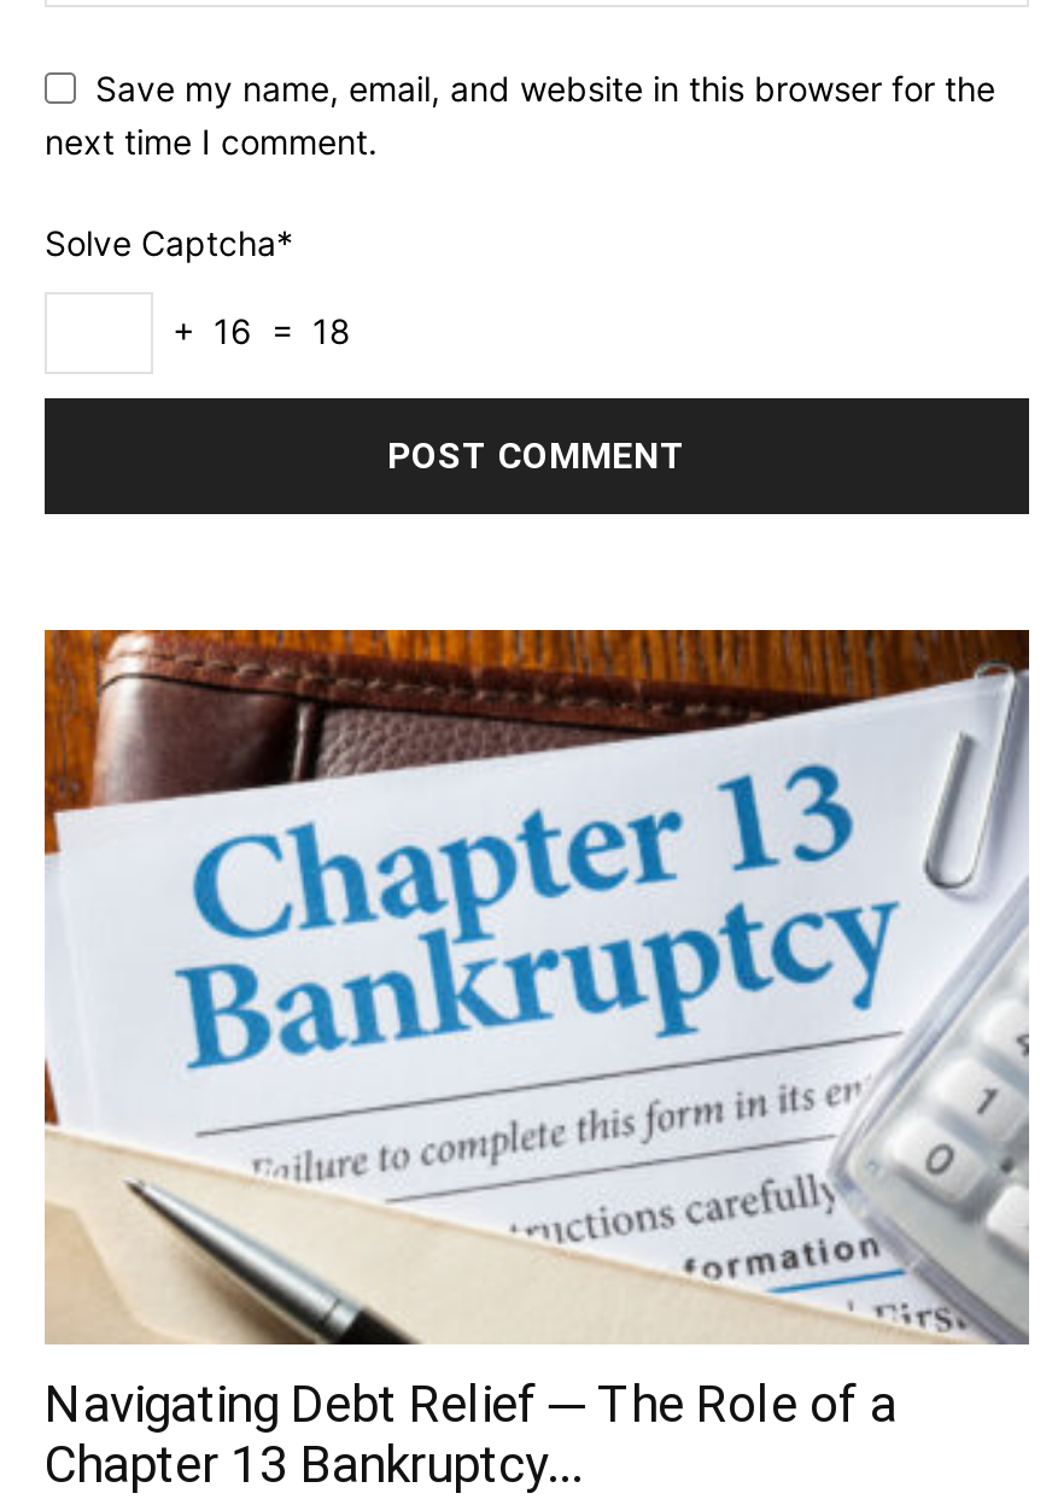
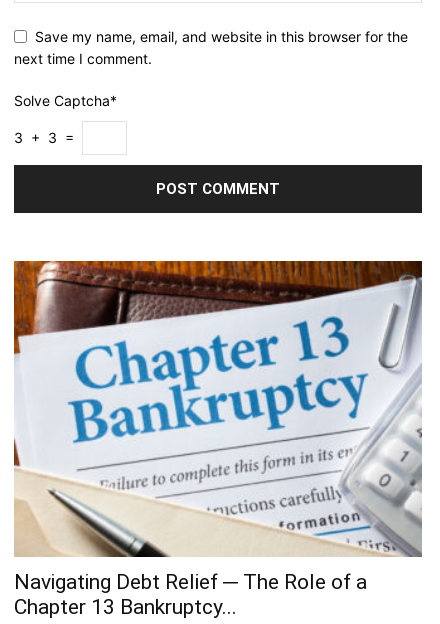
[153,311,351,352] + 16 = 18 -> [14,129,82,146] 3 + 3 =

